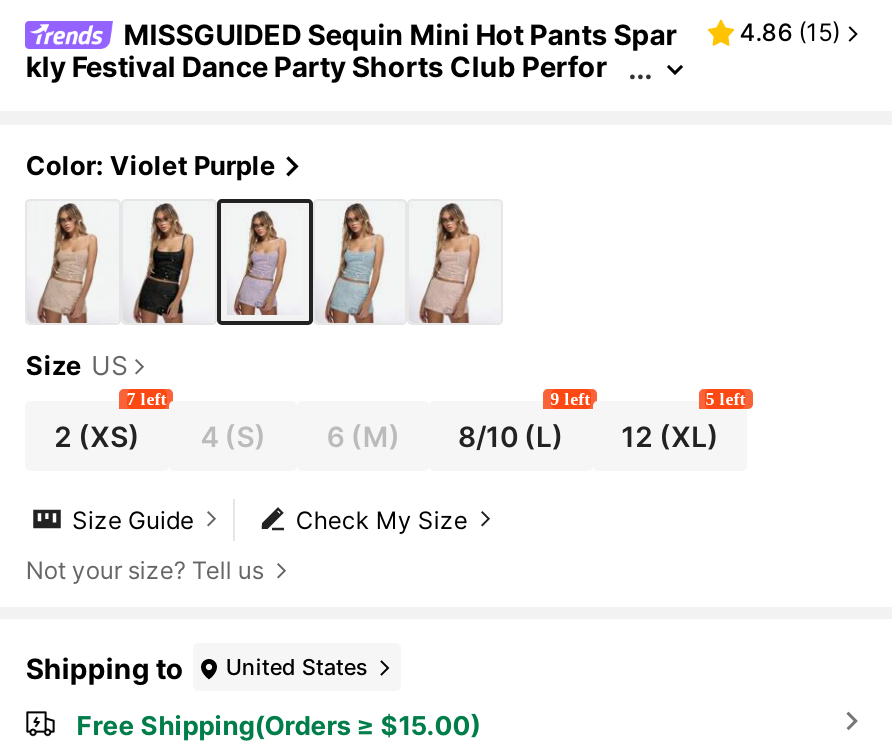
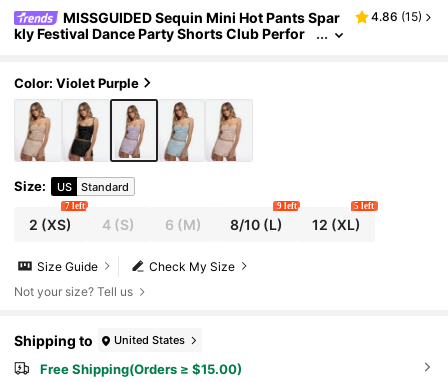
[26,349,127,381] Size US -> [14,178,129,194] Size: | US | Standard

